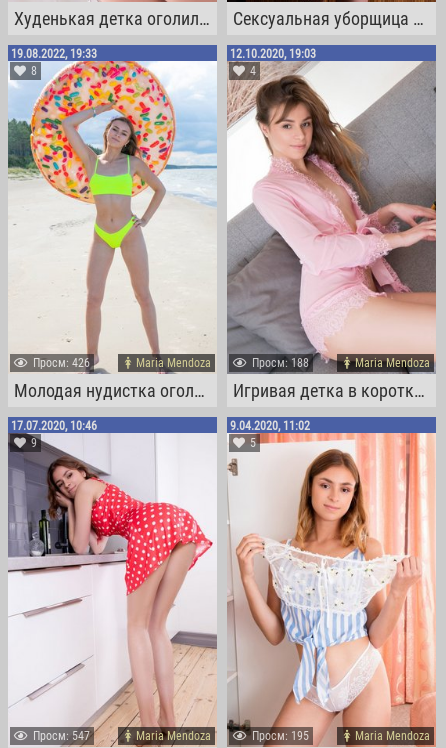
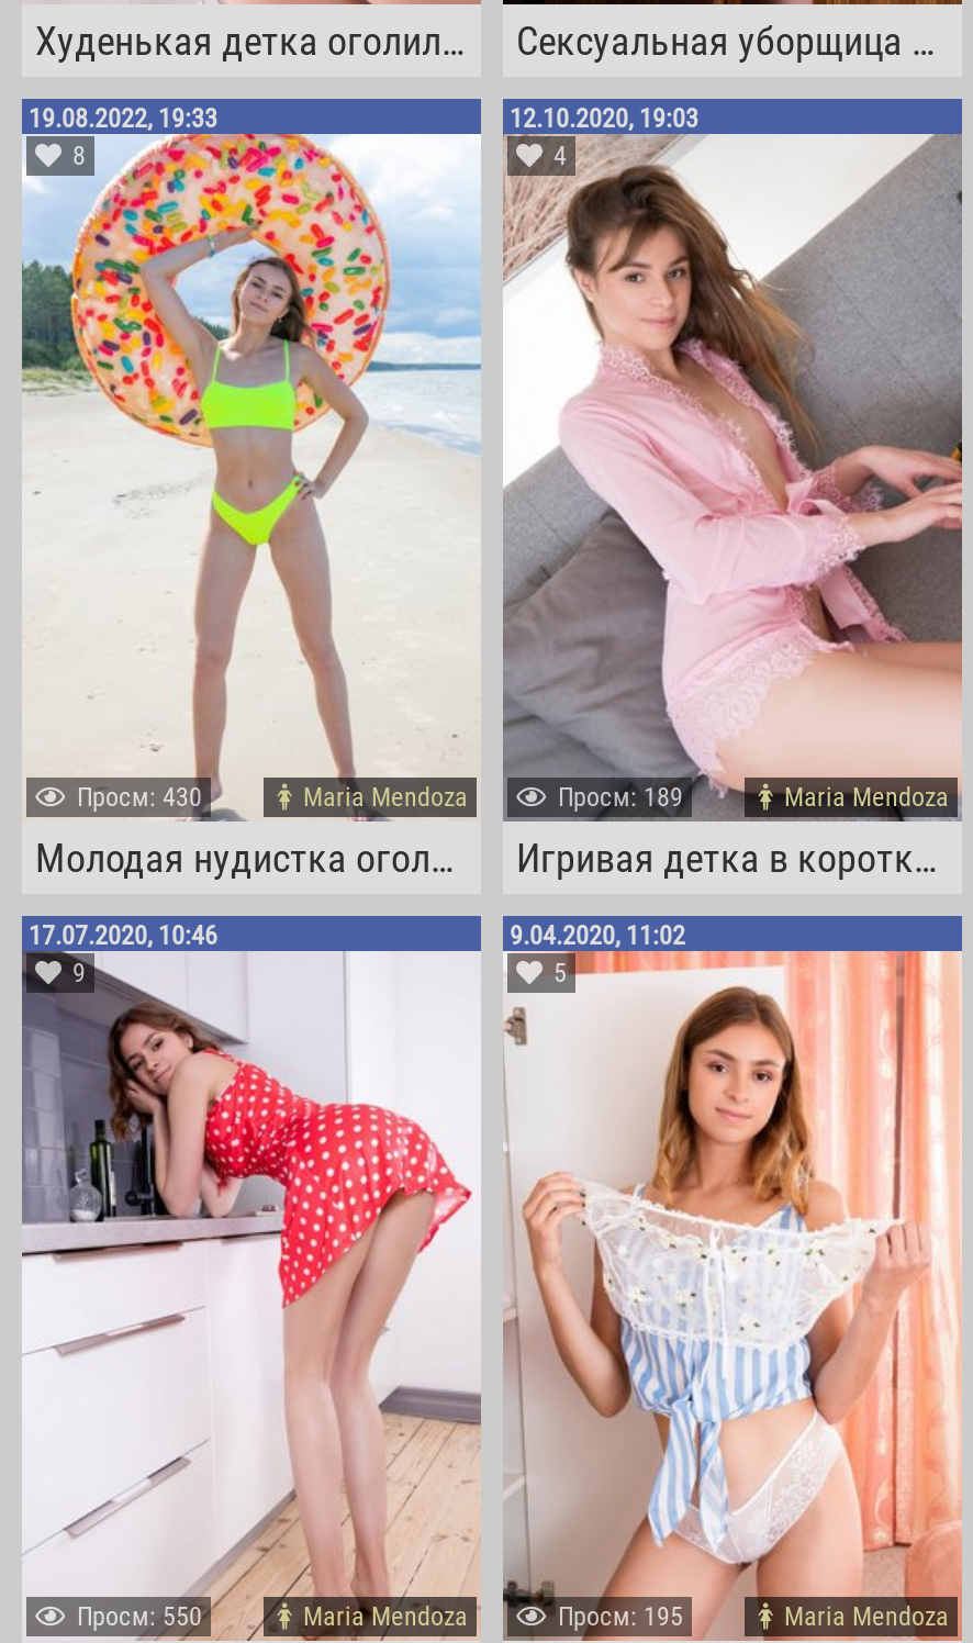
[30,356,90,370] Проcм: 426 -> [70,782,202,813] Проcм: 430
[249,356,309,370] Проcм: 188 -> [551,782,683,813] Проcм: 189
[30,728,90,742] Проcм: 547 -> [70,1600,202,1631] Проcм: 550

